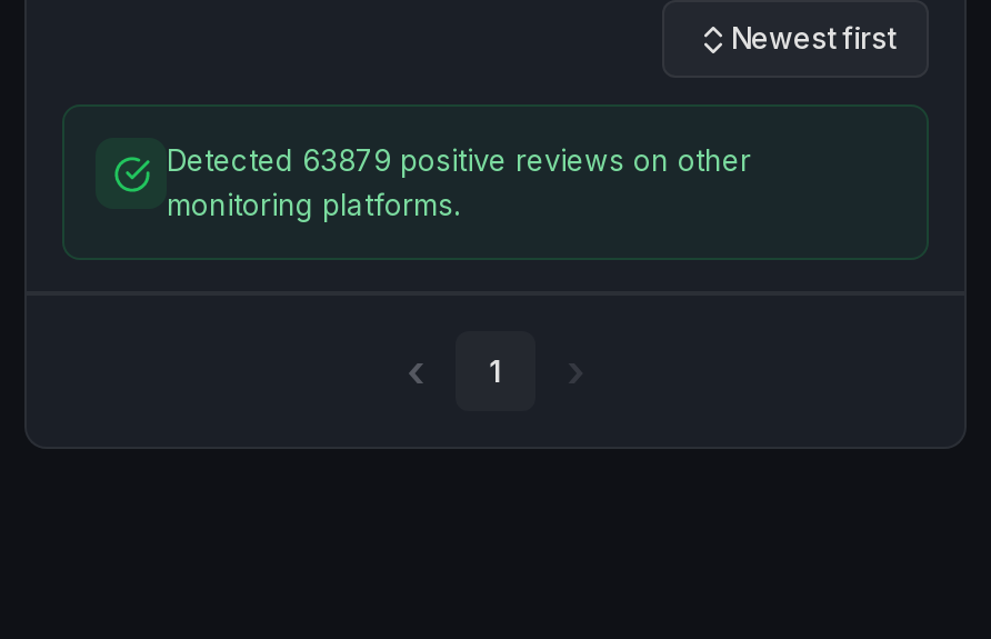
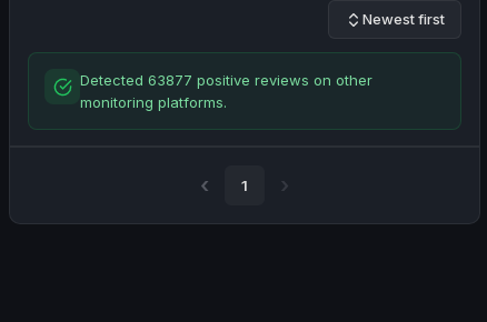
[167,142,751,178] Detected 63879 positive reviews on other -> [80,71,372,89] Detected 63877 positive reviews on other

